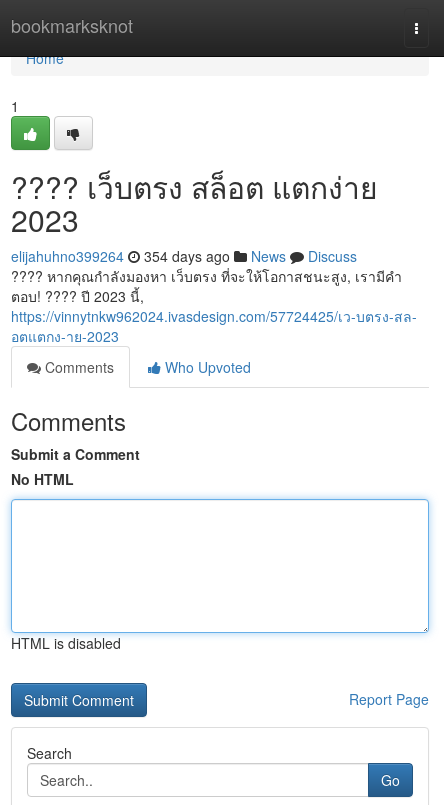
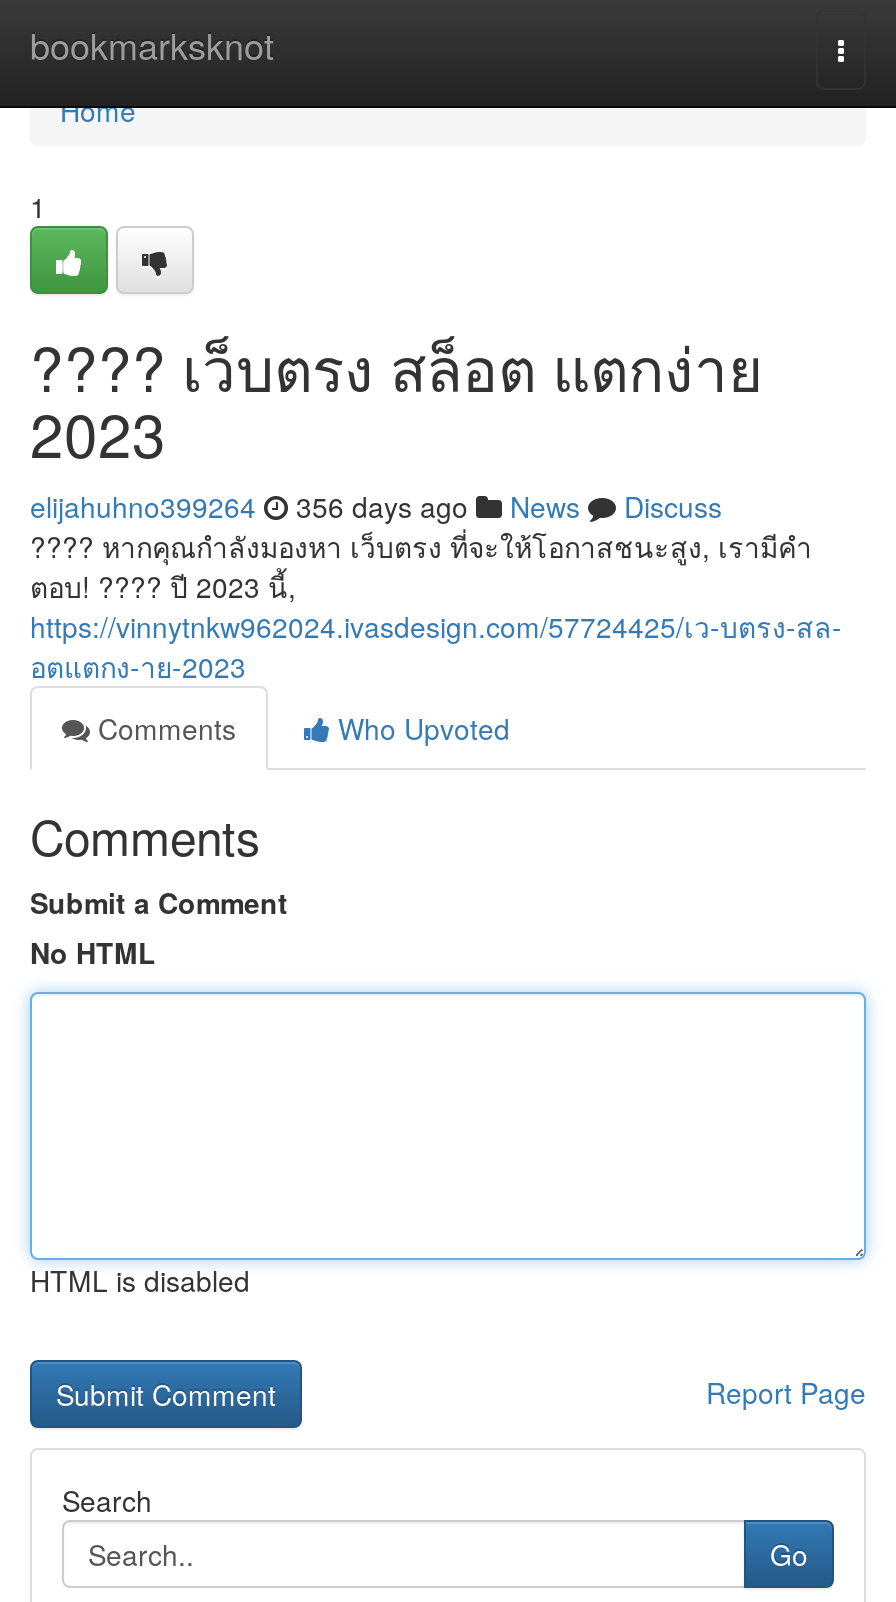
[11,246,357,266] elijahuhno399264 354 days ago News Discuss -> [30,486,722,526] elijahuhno399264 356 days ago News Discuss

